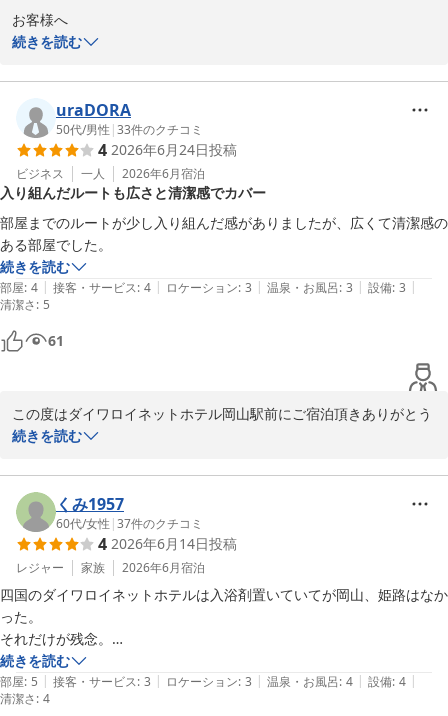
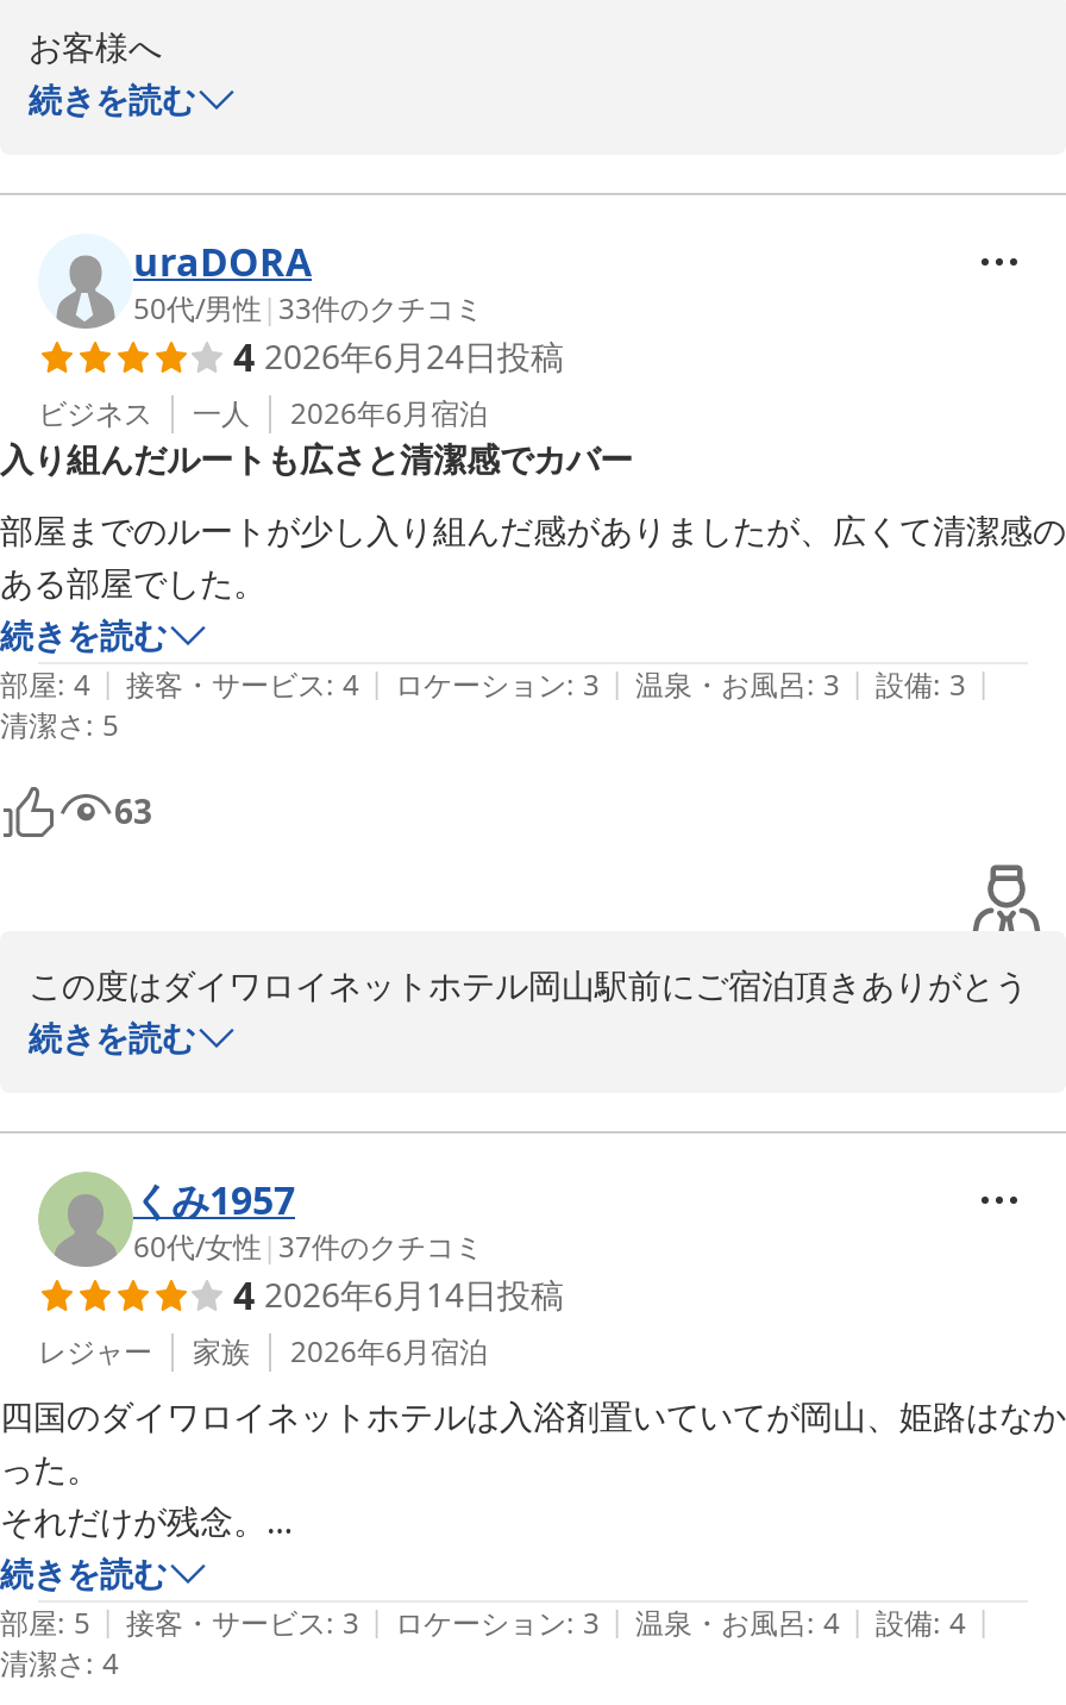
[48,331,64,350] 61 -> [114,788,152,833] 63

